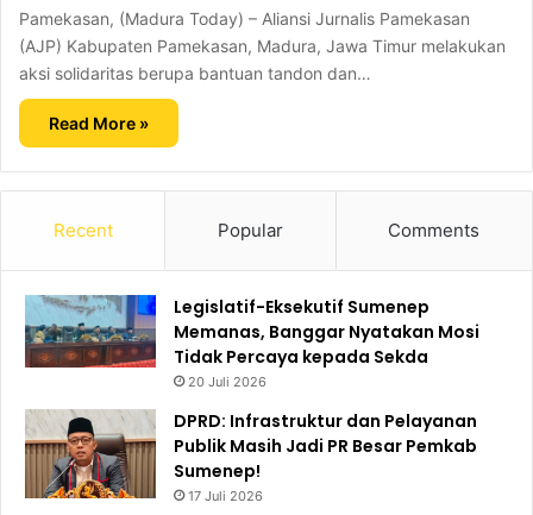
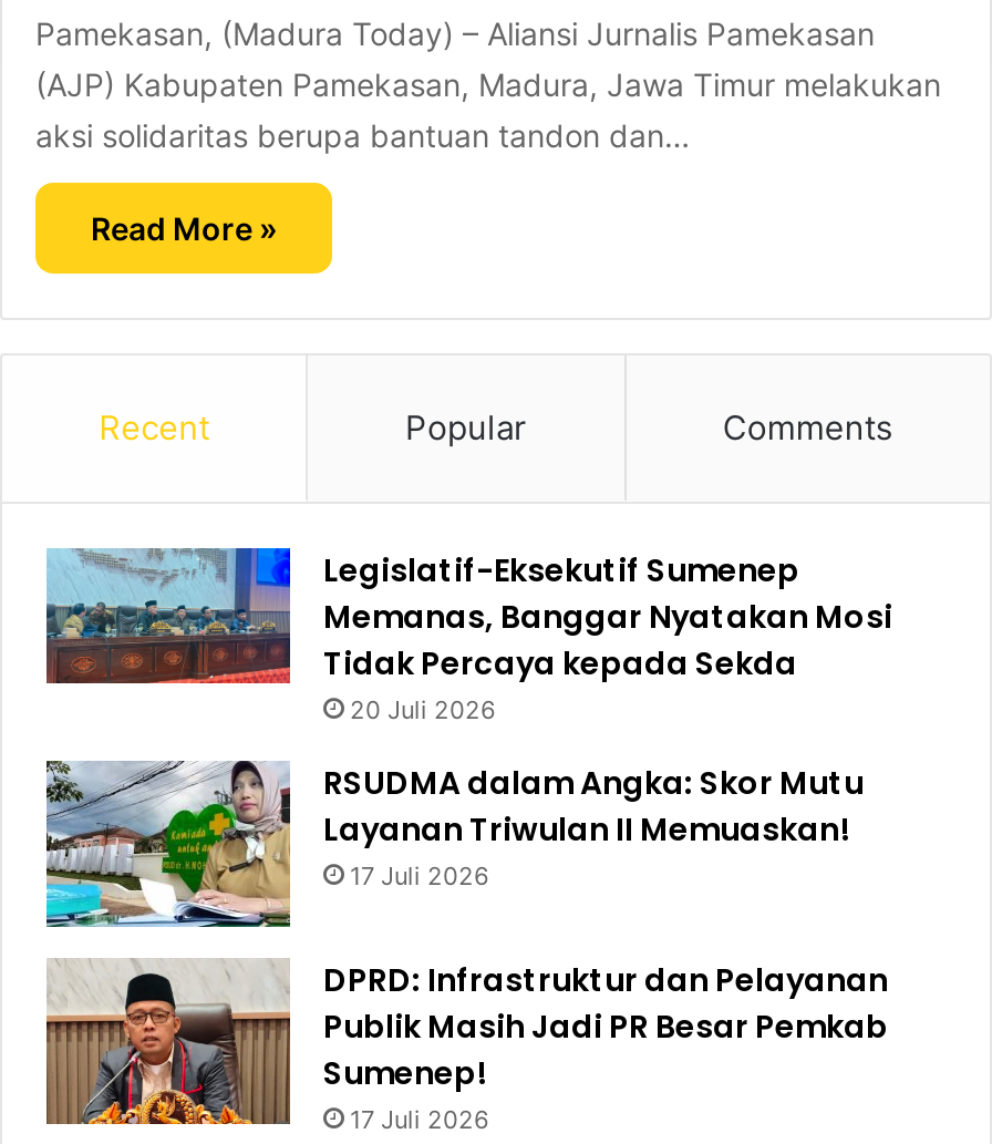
none -> [44,759,864,929] [image] | RSUDMA dalam Angka: Skor Mutu | Layanan Triwulan II Memuaskan! | 17 Juli 2026

